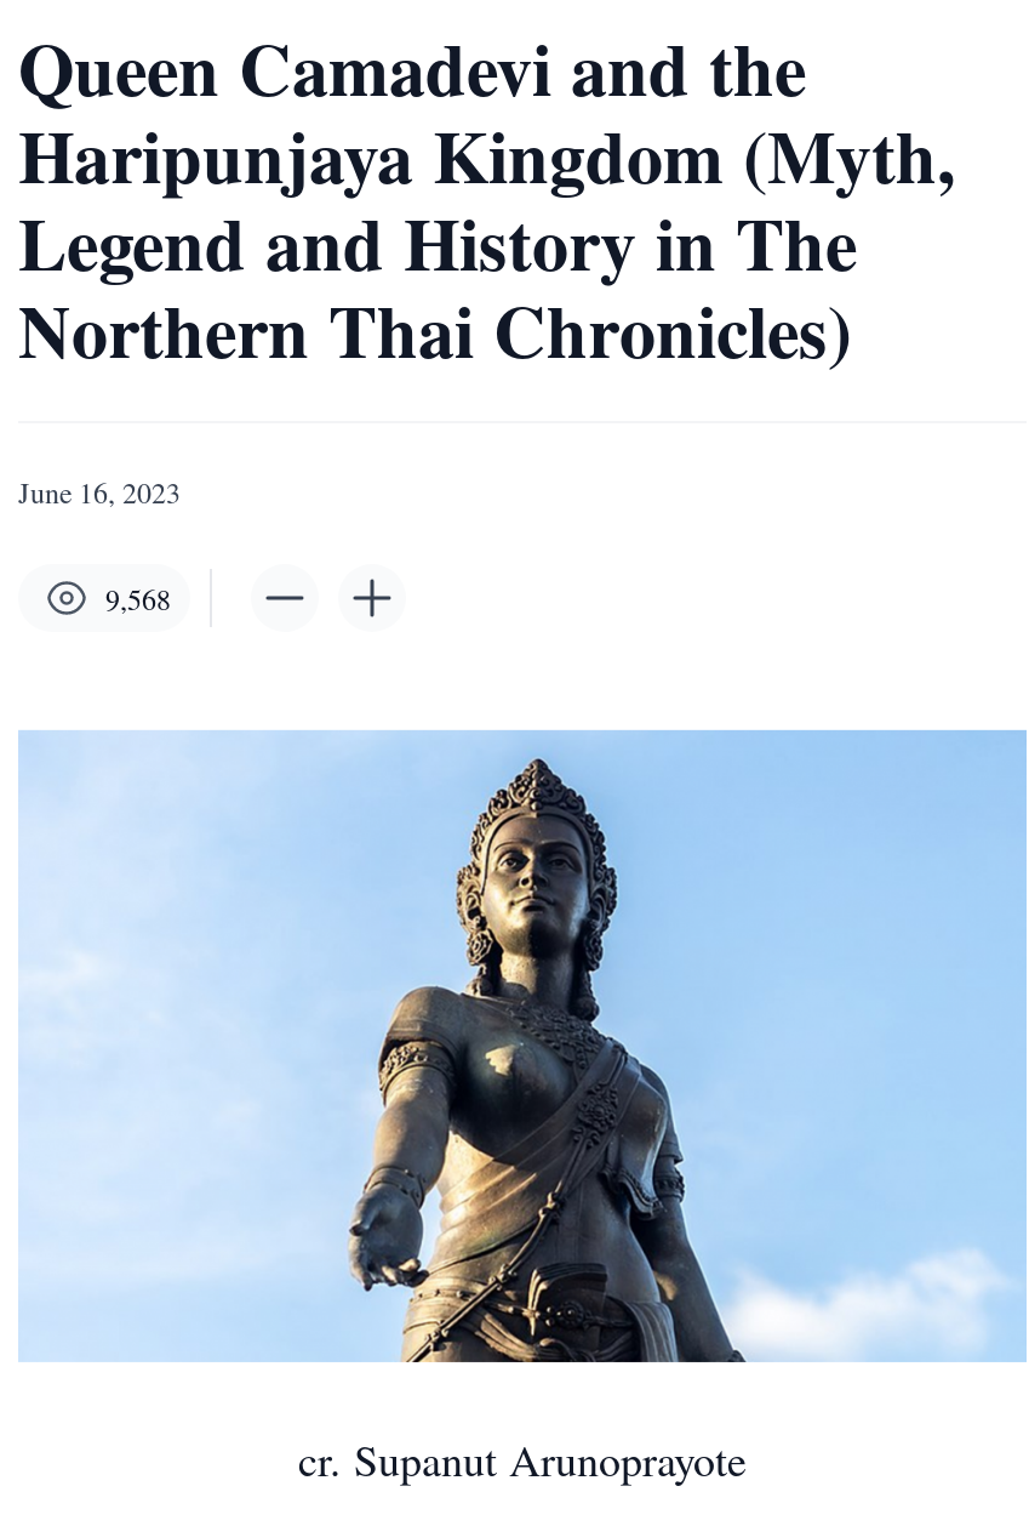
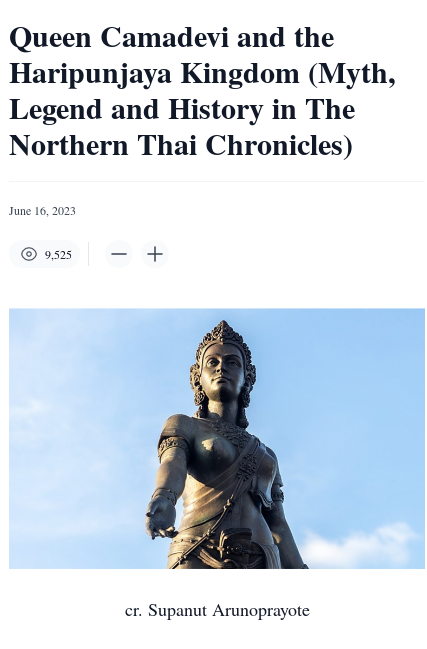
[105,579,171,617] 9,568 -> [45,246,72,262] 9,525

